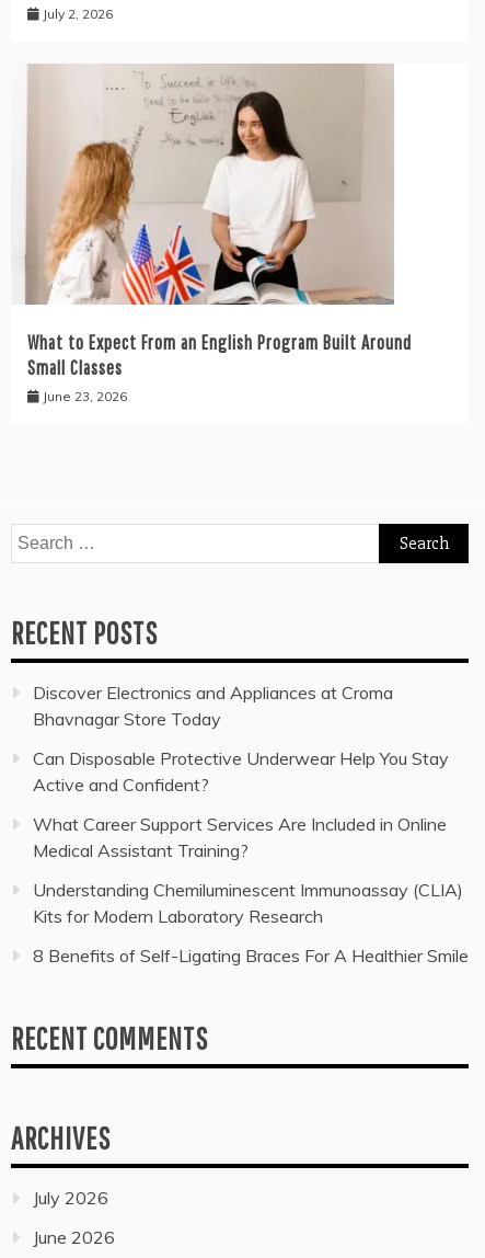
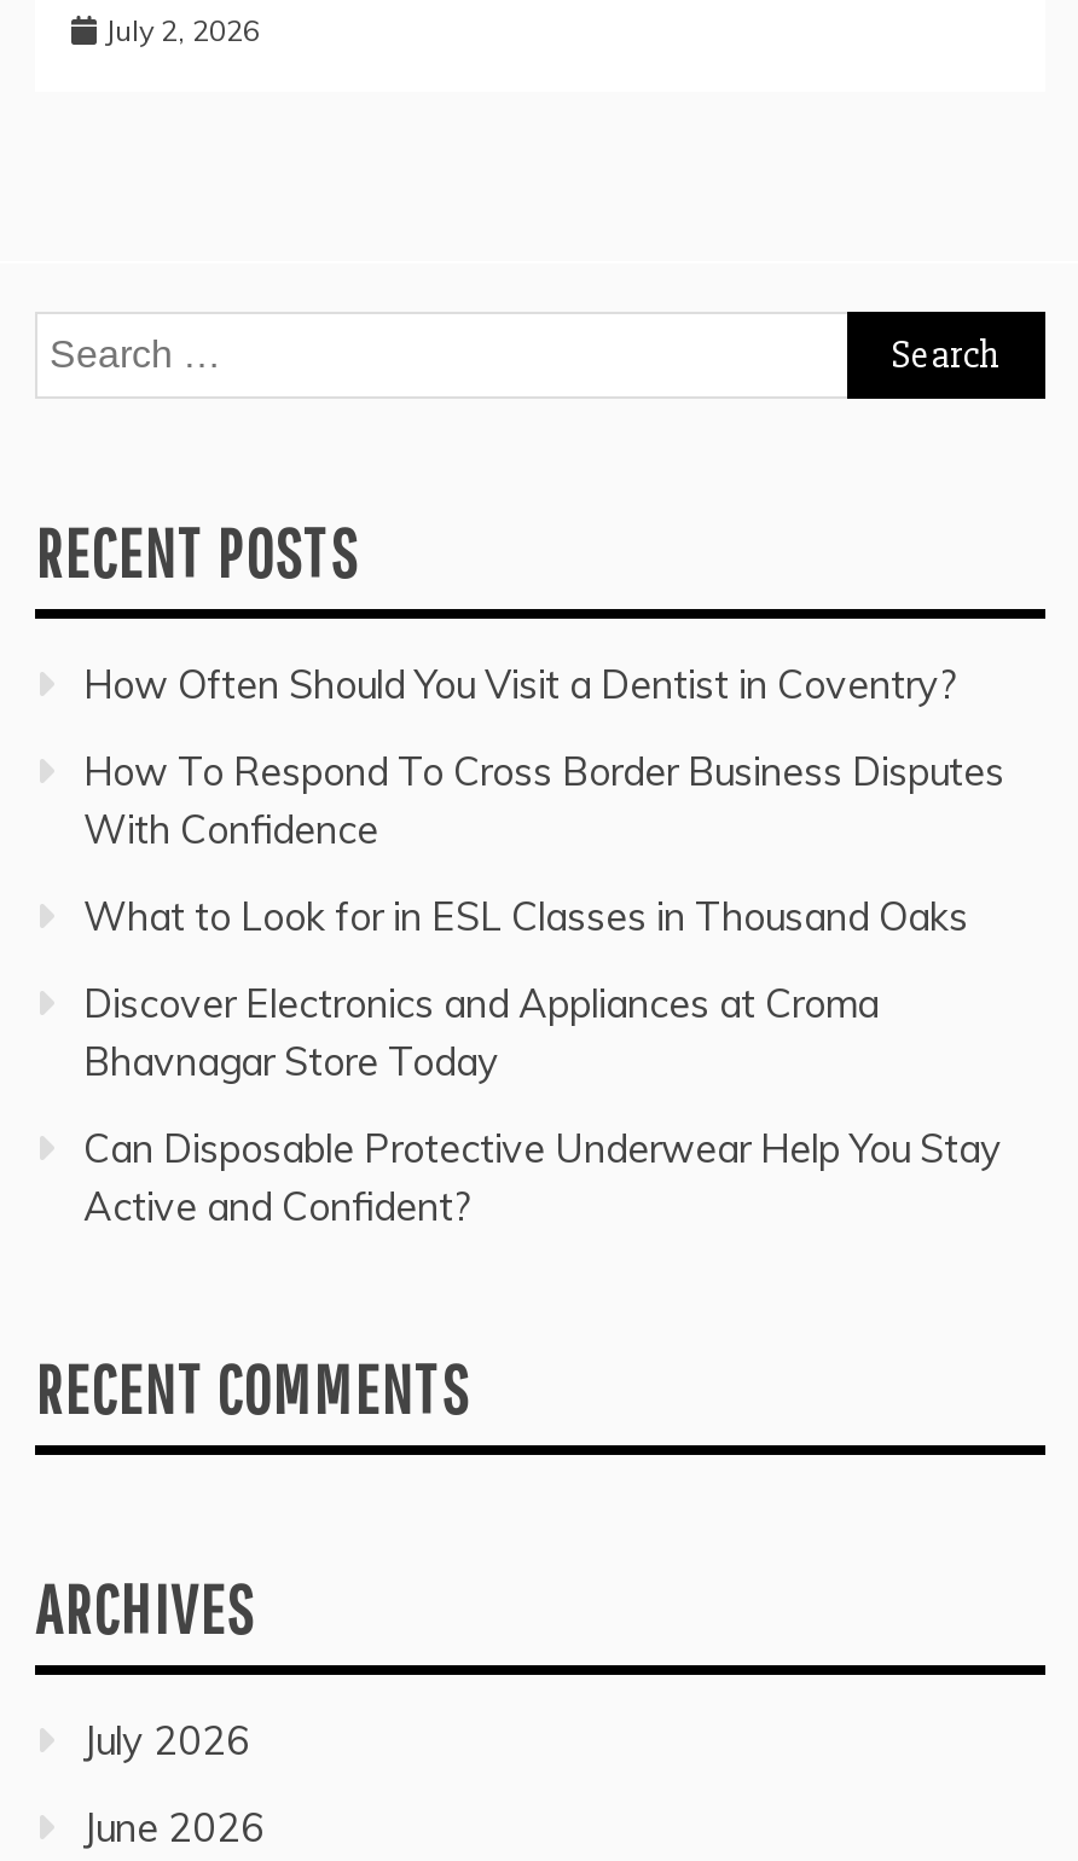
[23,64,412,404] [image] | What to Expect From an English Program Built Around | Small Classes | June 23, 2026 -> none
none -> [83,659,1004,940] How Often Should You Visit a Dentist in Coventry? | How To Respond To Cross Border Business Disputes | With Confidence | What to Look for in ESL Classes in Thousand Oaks
[33,813,469,966] What Career Support Services Are Included in Online | Medical Assistant Training? | Understanding Chemiluminescent Immunoassay (CLIA) | Kits for Modern Laboratory Research | 8 Benefits of Self-Ligating Braces For A Healthier Smile -> none

